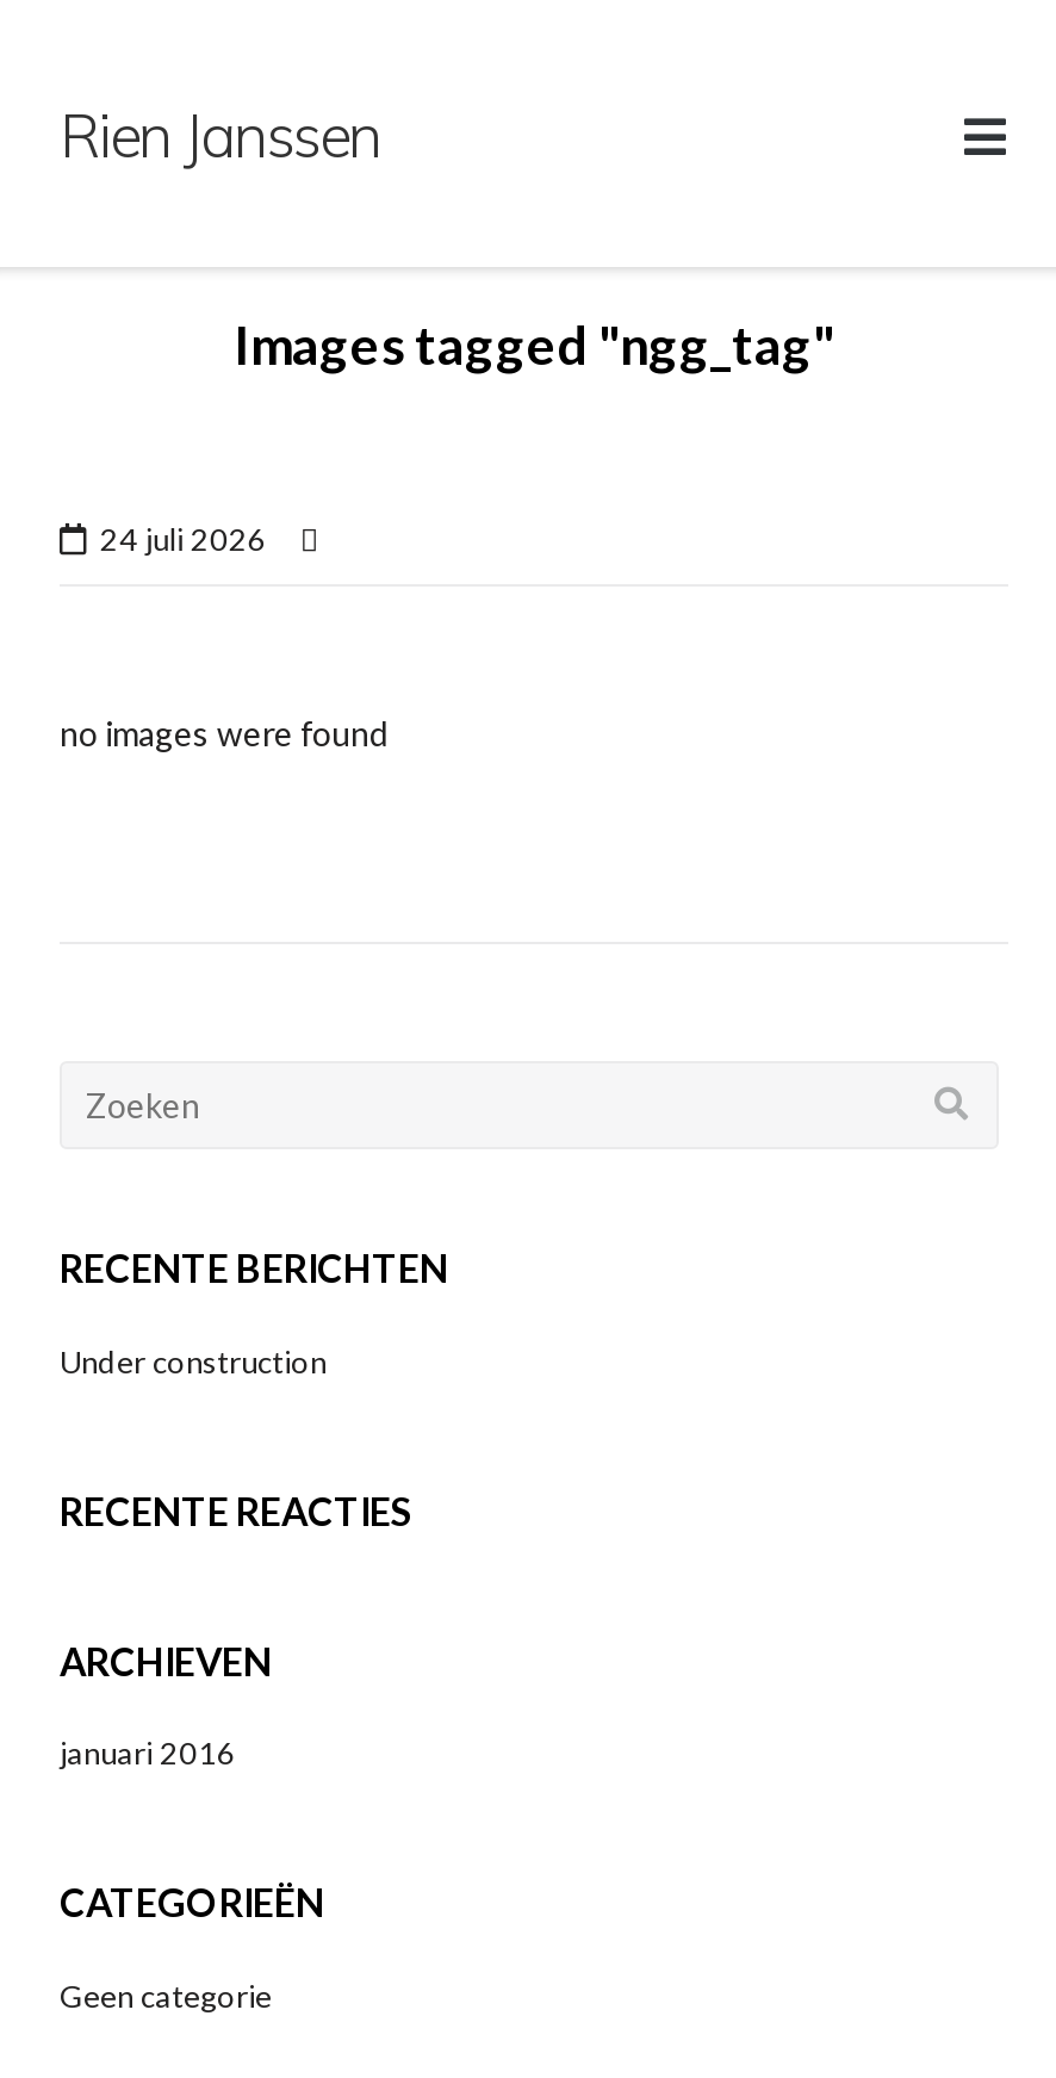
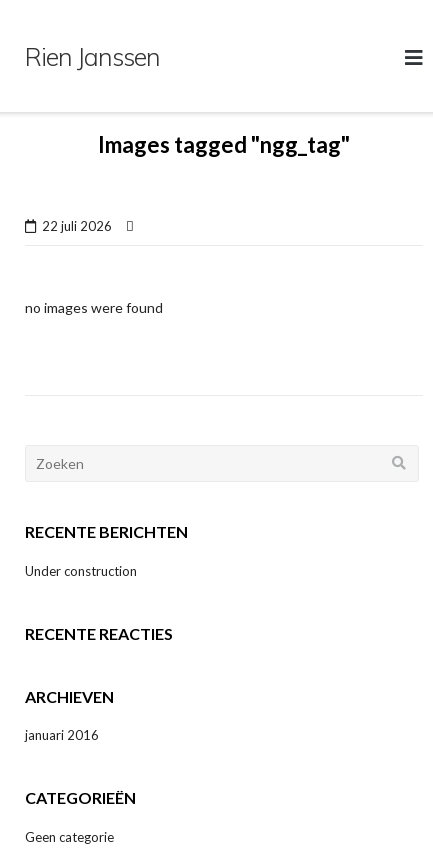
[100,520,267,558] 24 juli 2026 -> [42,218,112,234] 22 juli 2026

